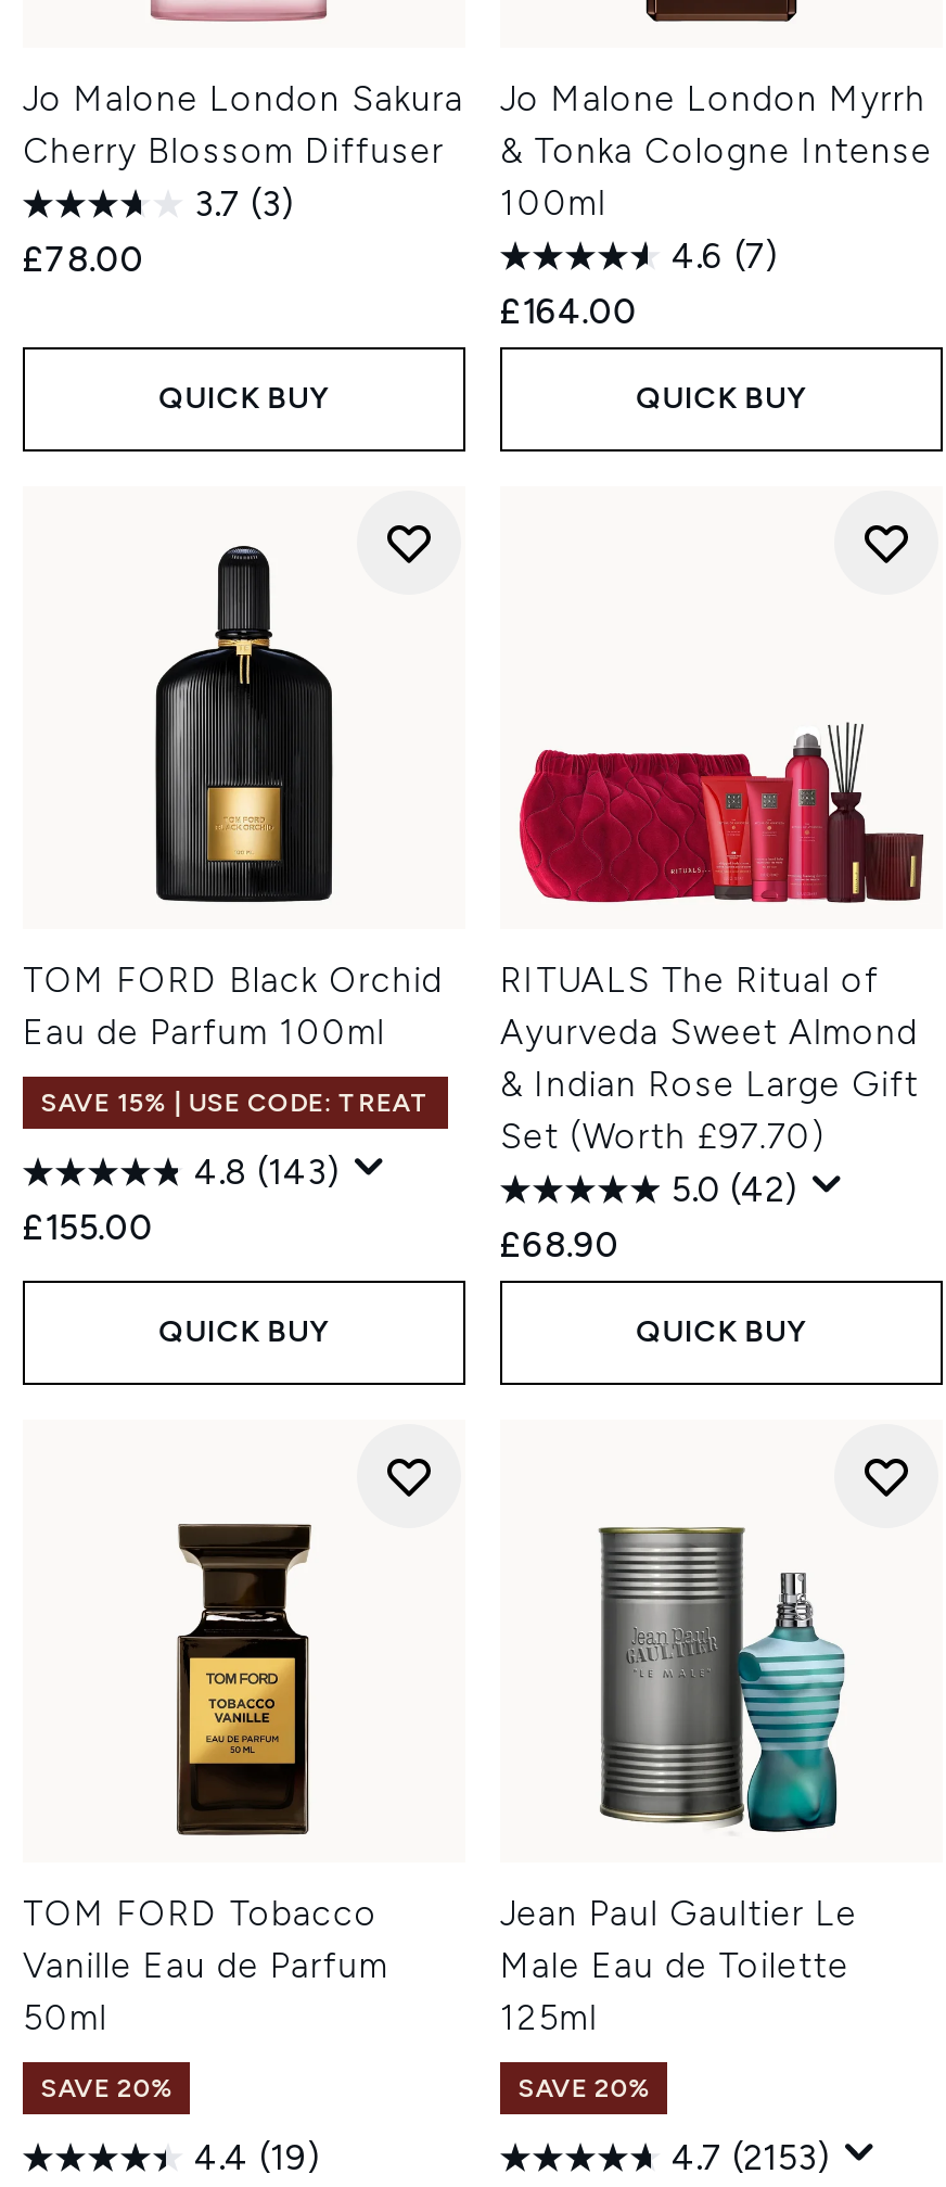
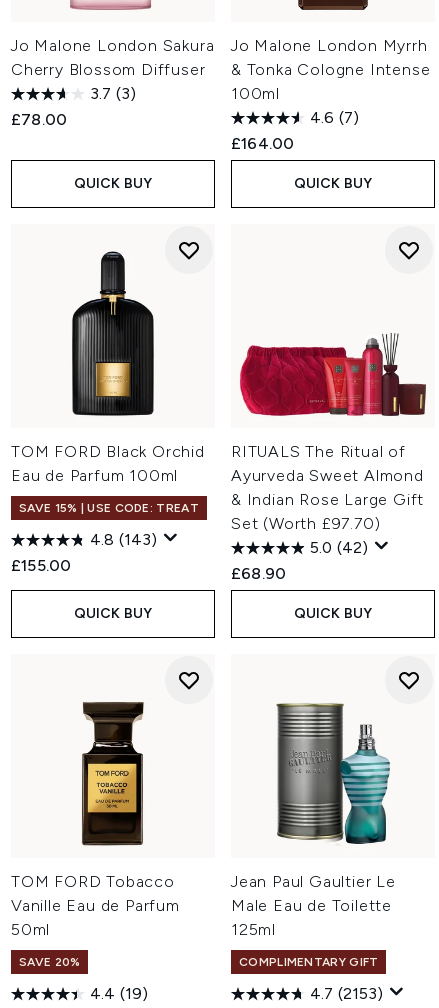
[517,2073,651,2103] SAVE 20% -> [239,955,378,969] COMPLIMENTARY GIFT

